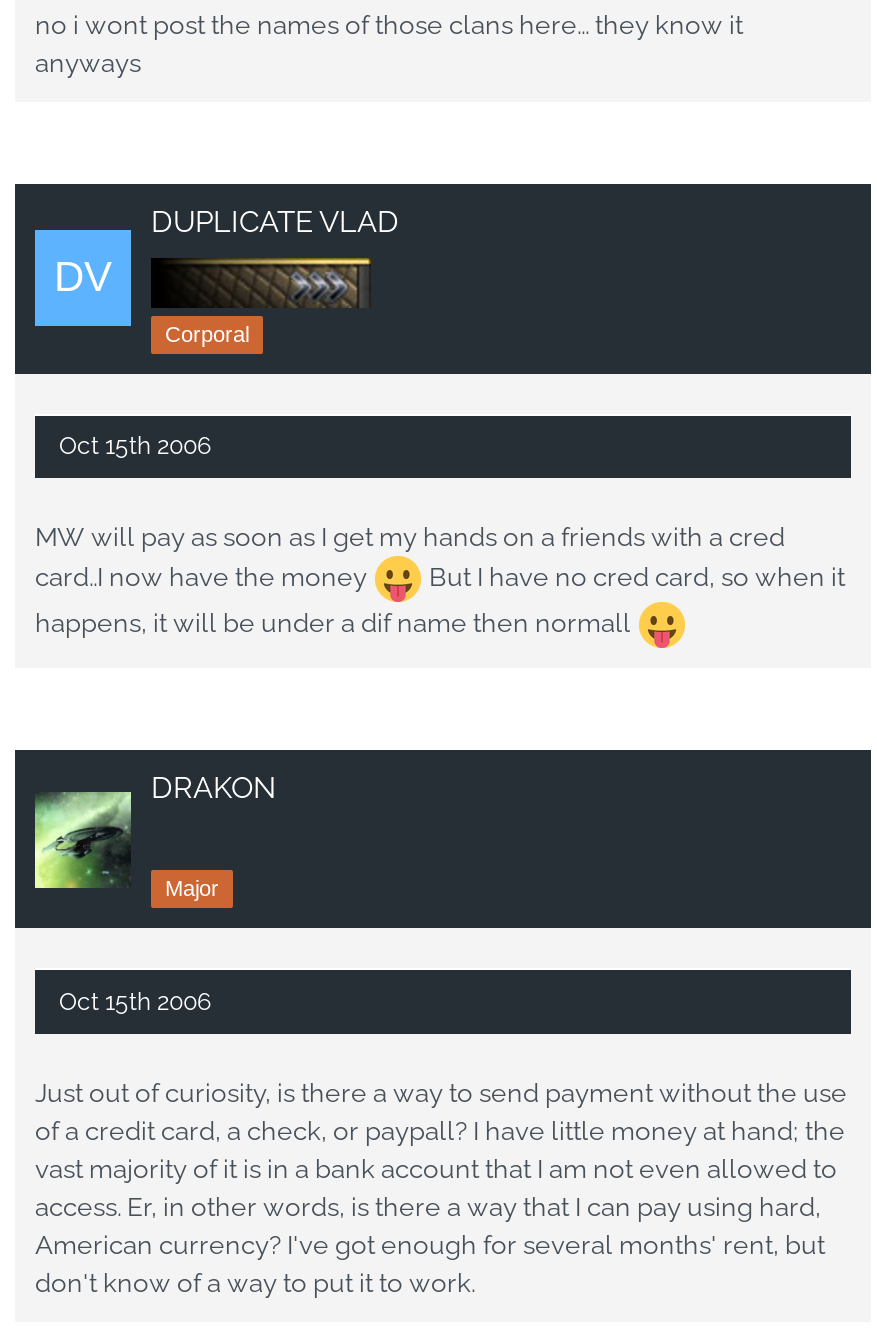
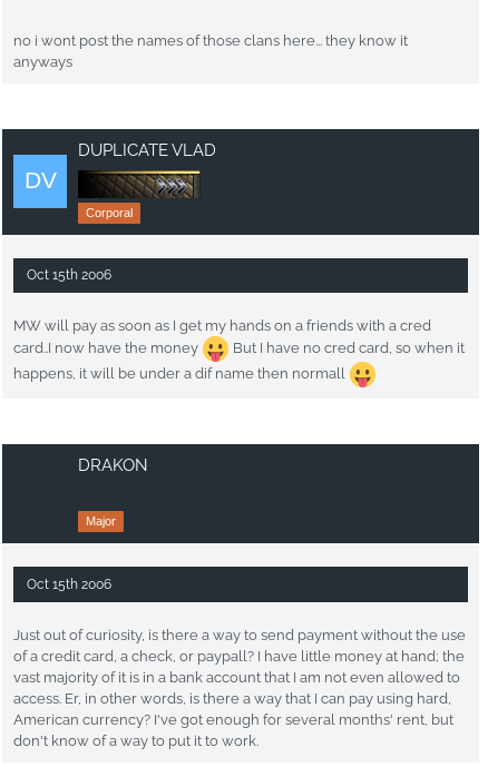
[33,790,133,890] [image] -> none

